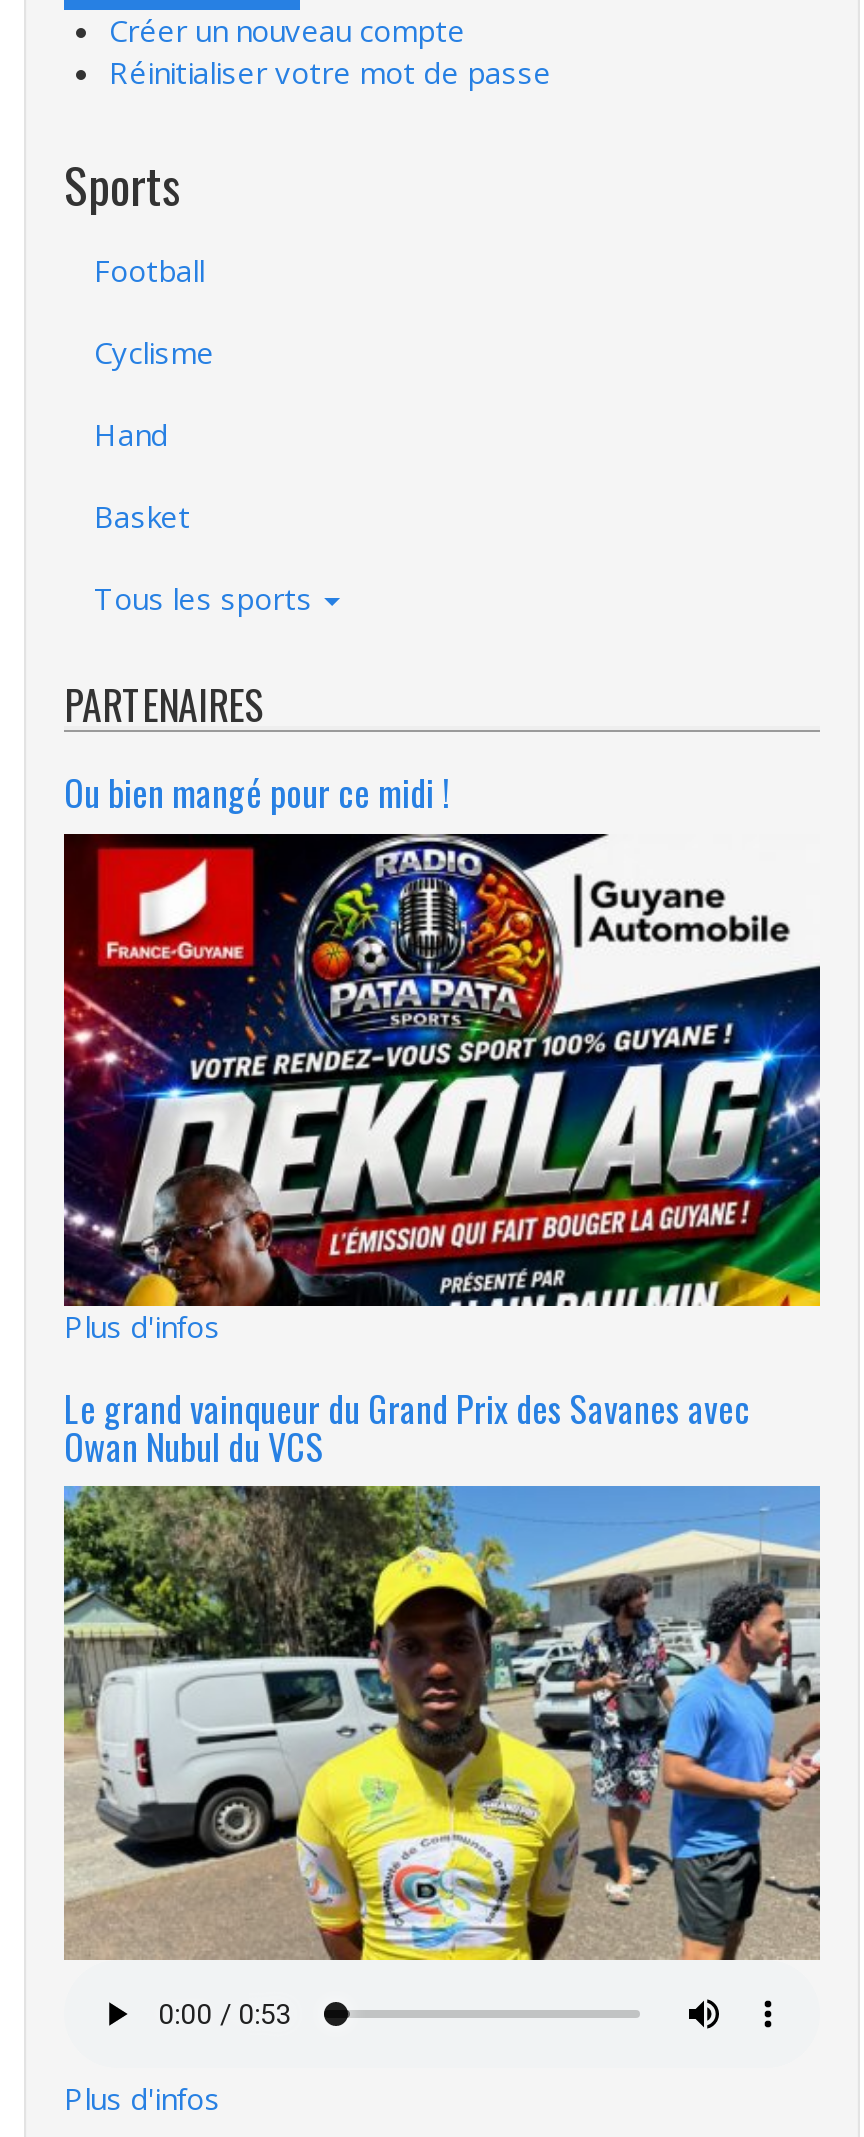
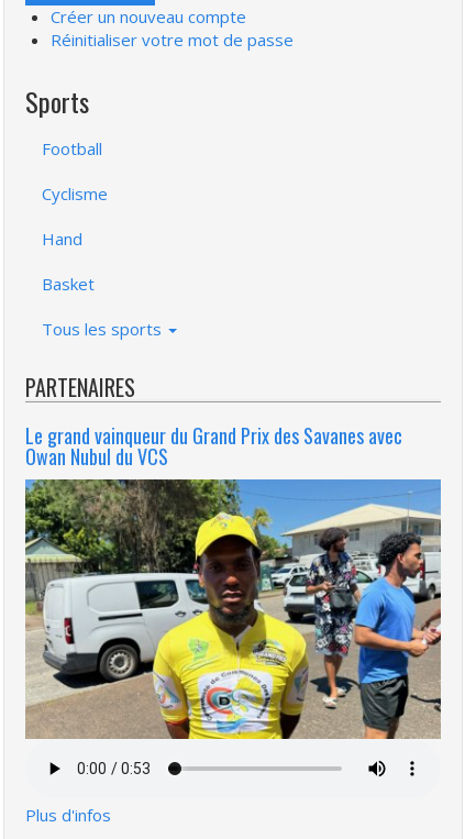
[64,766,450,818] Ou bien mangé pour ce midi ! -> none
[62,832,822,1346] [image] | Plus d'infos -> none

